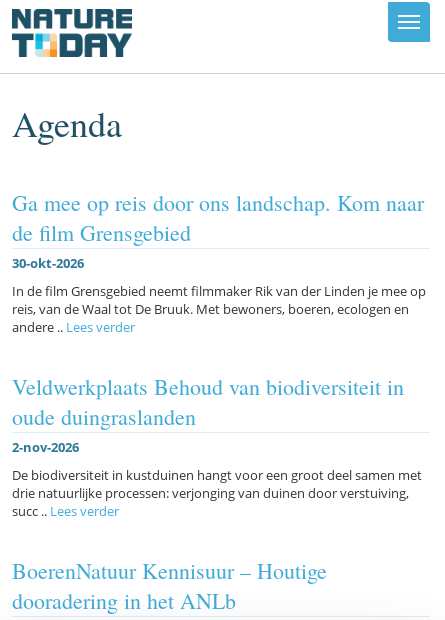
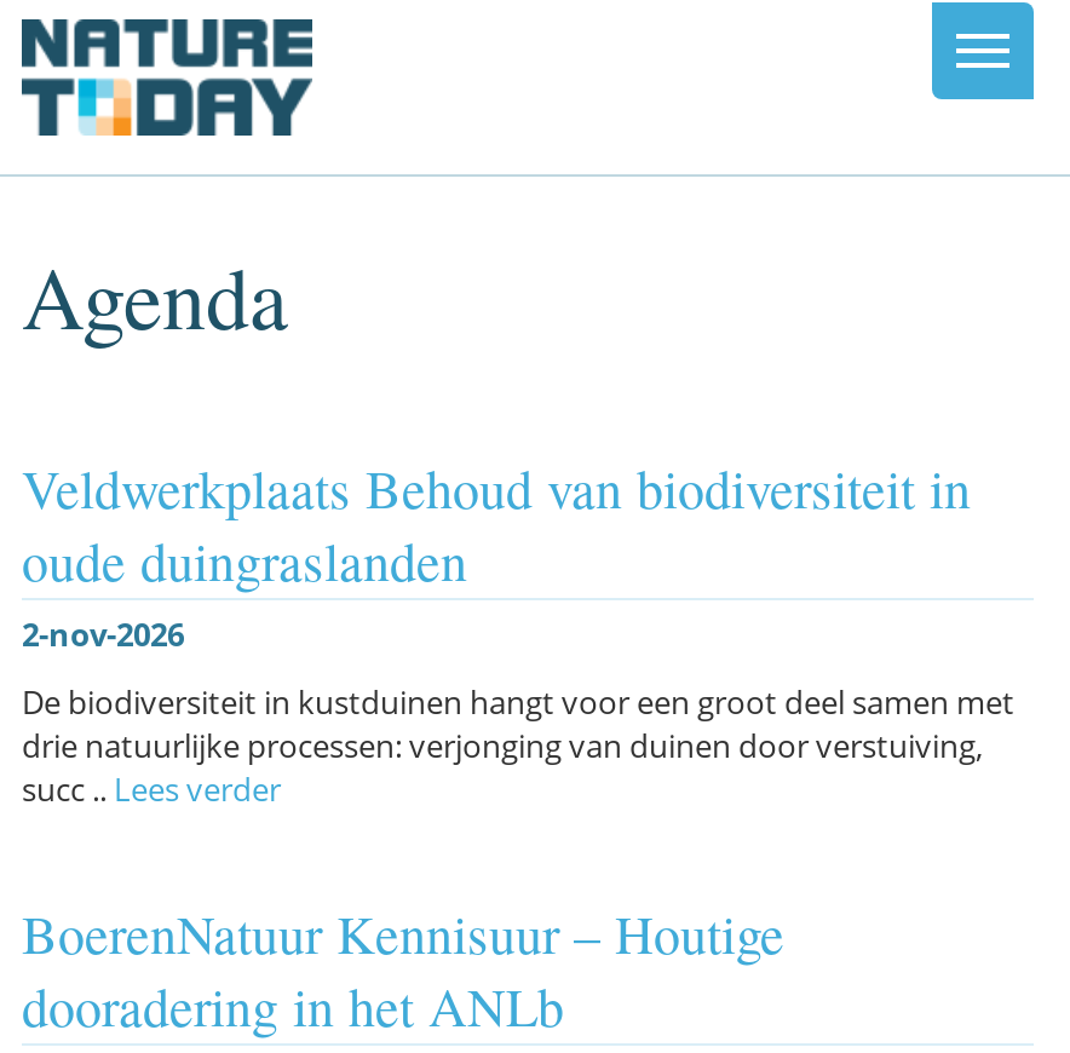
[12,188,426,336] Ga mee op reis door ons landschap. Kom naar | de film Grensgebied | 30-okt-2026 | In de film Grensgebied neemt filmmaker Rik van der Linden je mee op | reis, van de Waal tot De Bruuk. Met bewoners, boeren, ecologen en | andere .. Lees verder -> none

